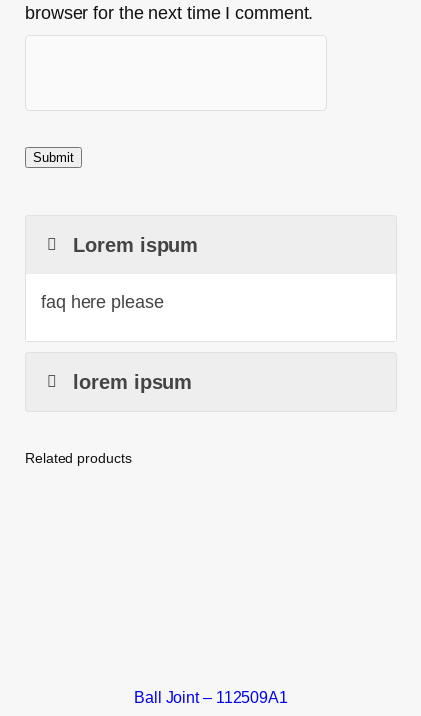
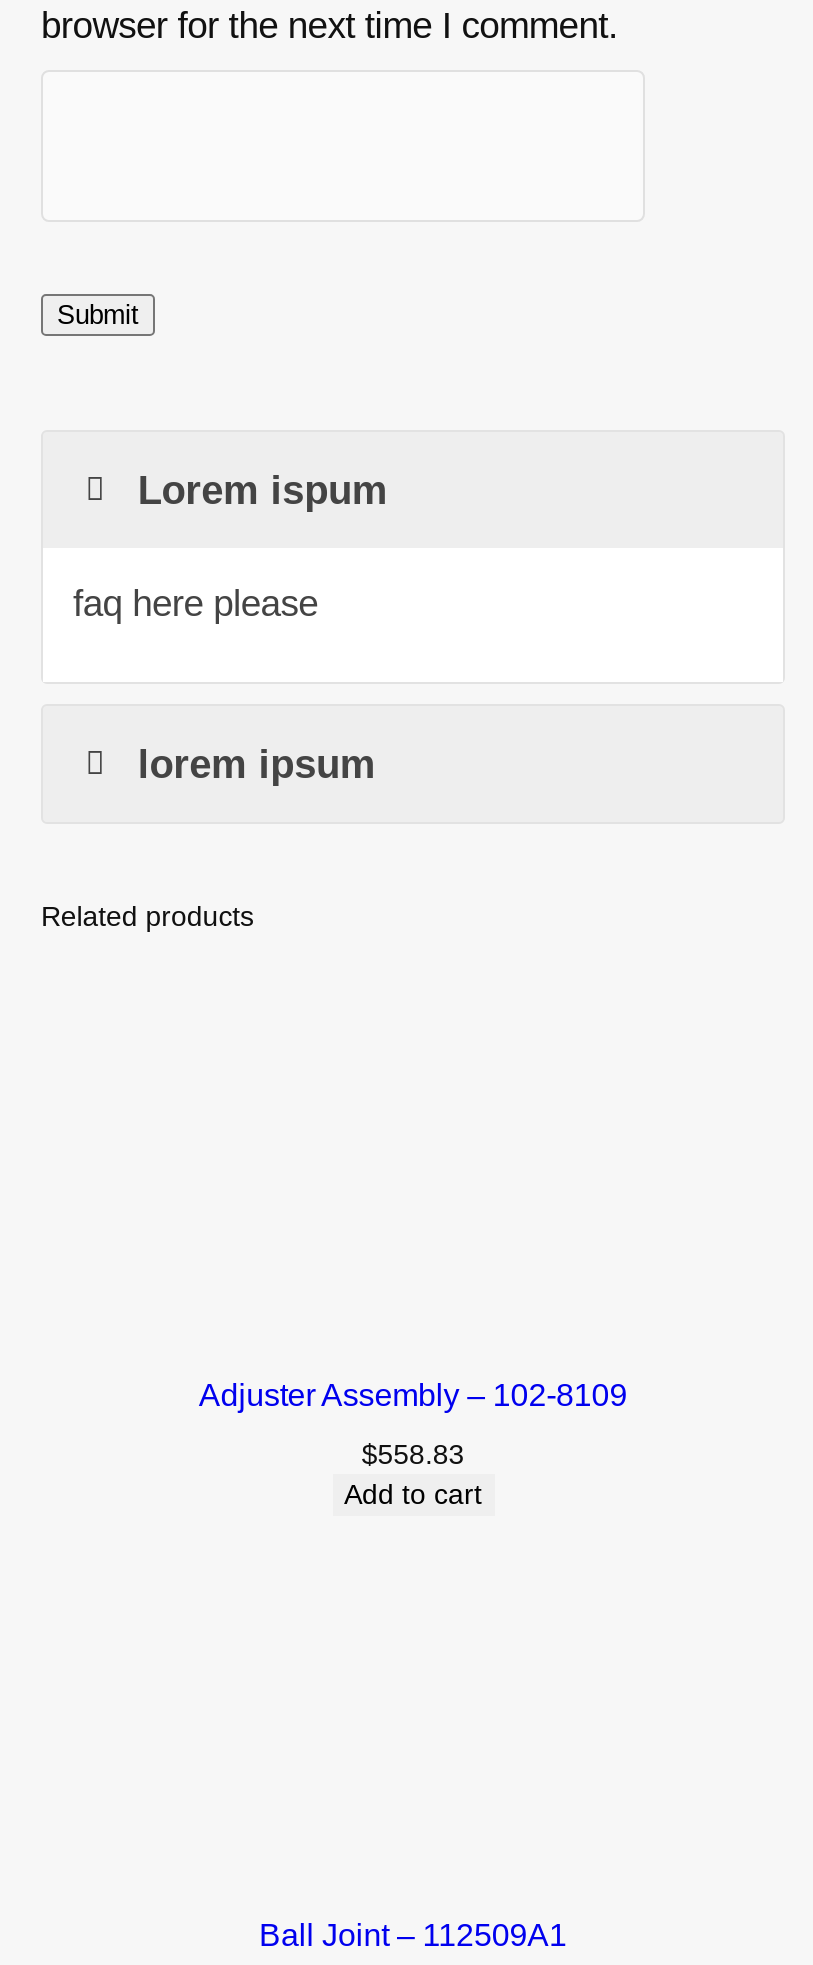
none -> [199,1376,627,1510] Adjuster Assembly – 102-8109 | $558.83 | Add to cart

